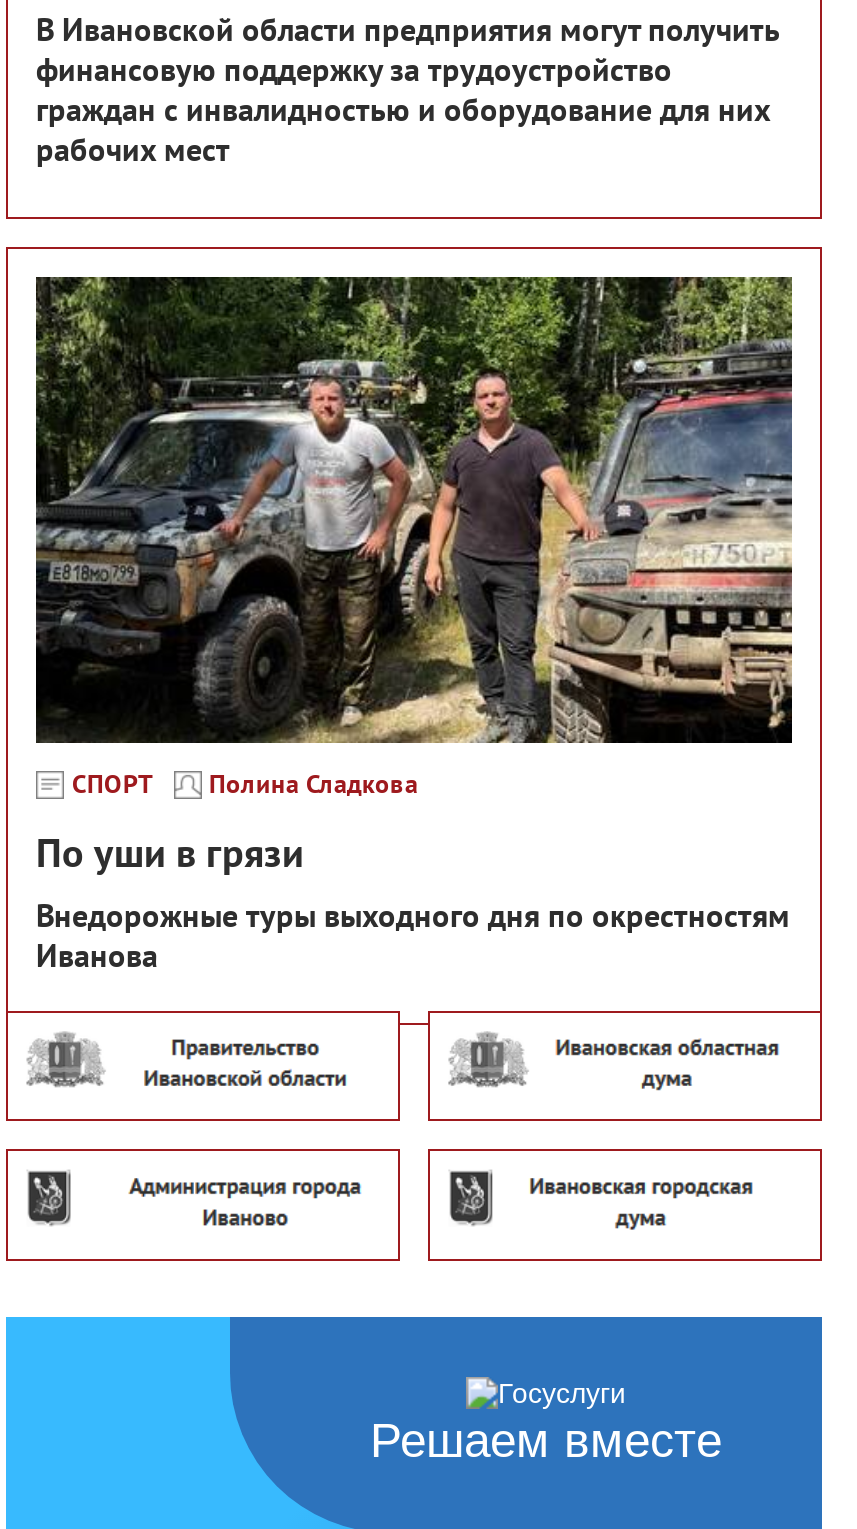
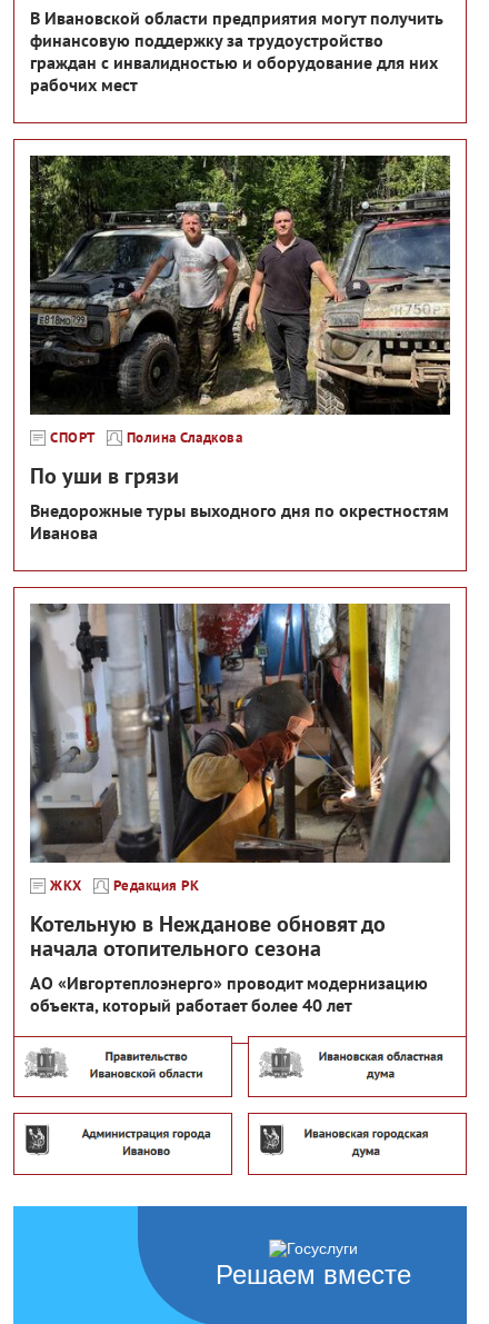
none -> [13,569,467,1016] [image] | ЖКХ | Редакция РК | Котельную в Нежданове обновят до | начала отопительного сезона | АО «Ивгортеплоэнерго» проводит модернизацию | объекта, который работает более 40 лет

